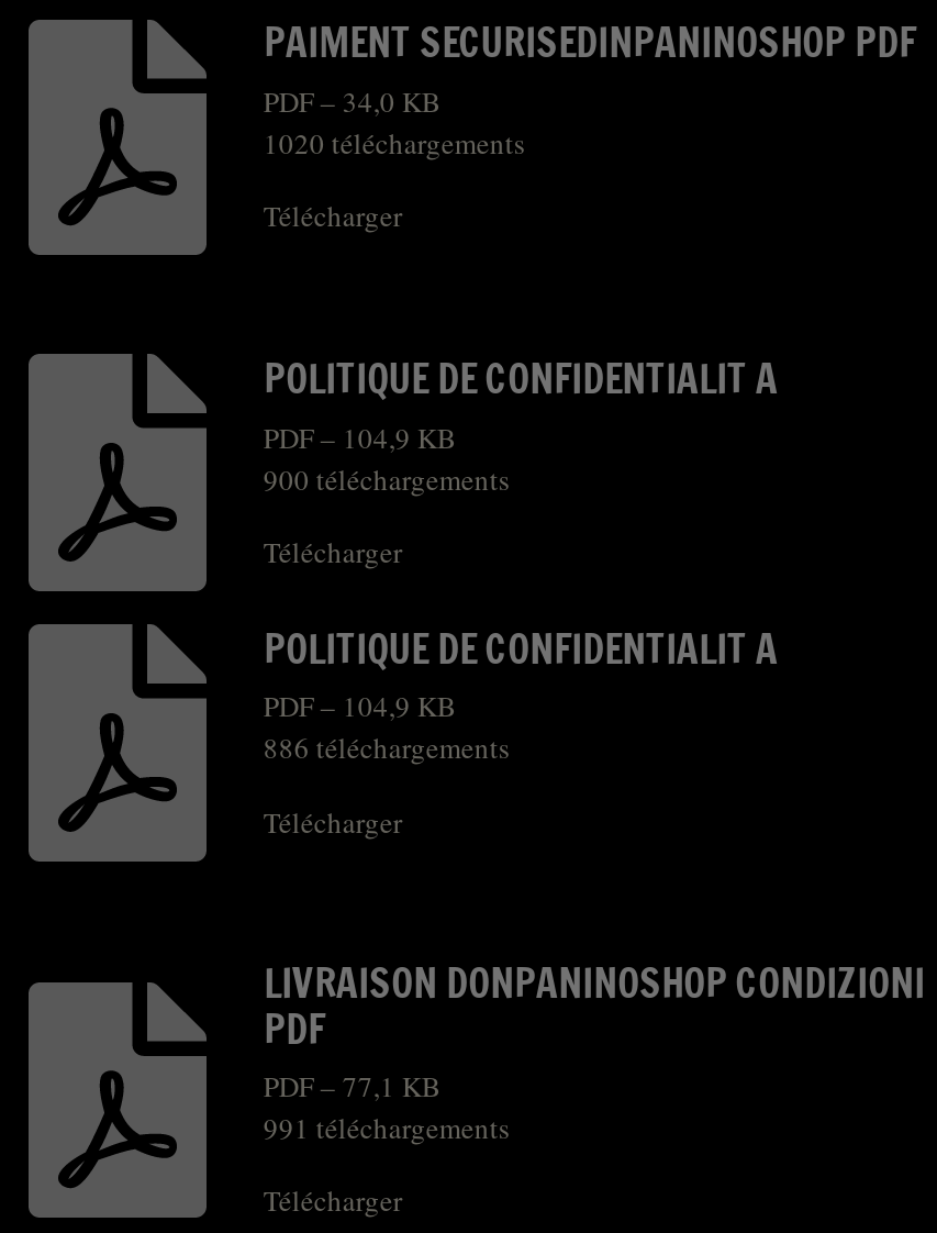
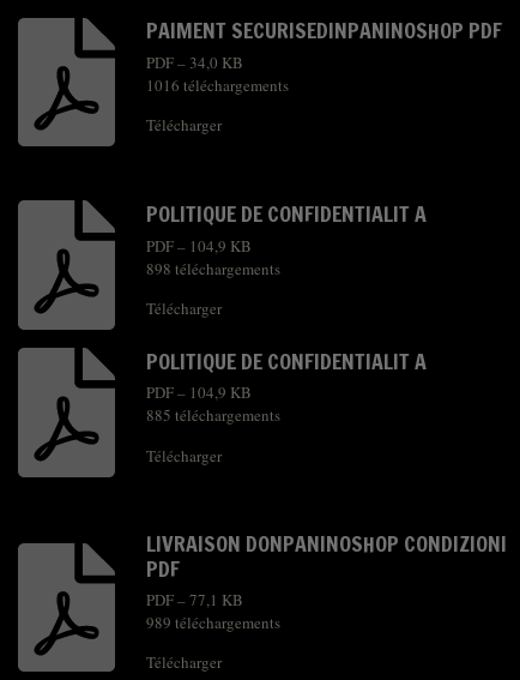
[263,123,525,162] 1020 téléchargements -> [146,74,289,96] 1016 téléchargements
[263,459,509,498] 900 téléchargements -> [146,257,280,279] 898 téléchargements
[263,728,509,768] 886 téléchargements -> [146,405,280,426] 885 téléchargements
[263,1109,509,1148] 991 téléchargements -> [146,612,280,634] 989 téléchargements

